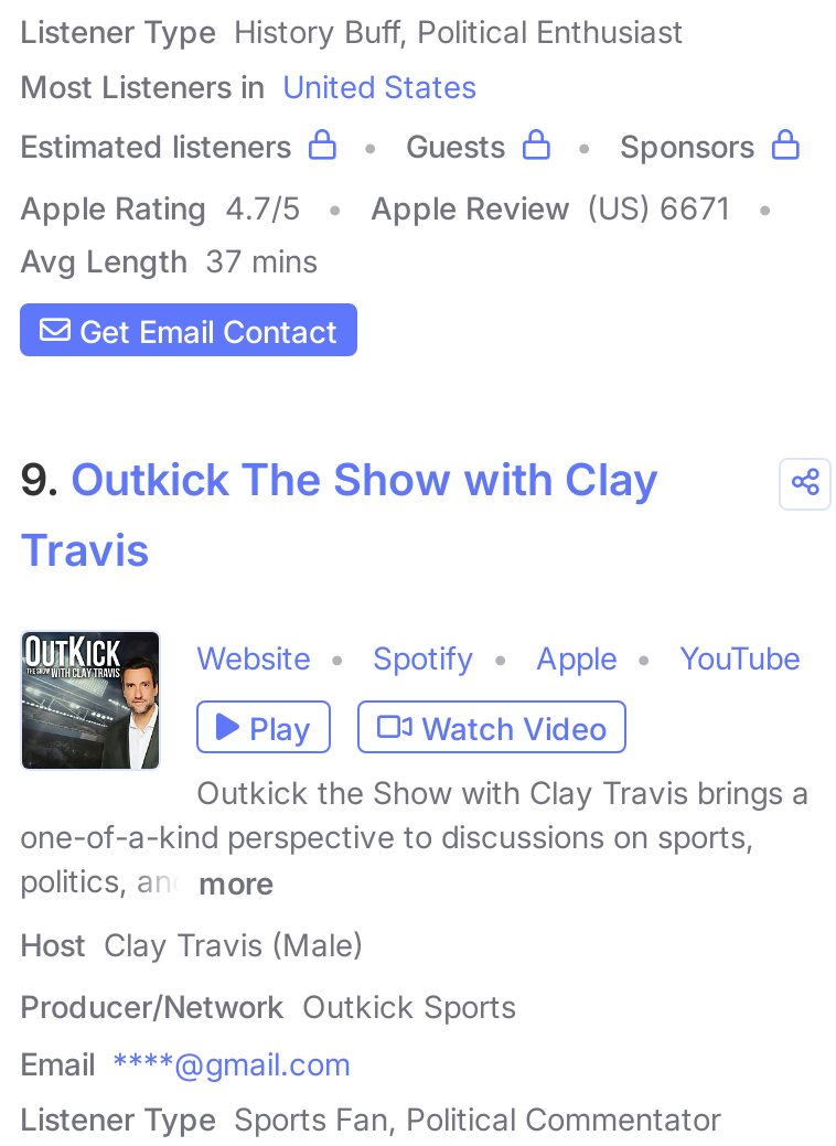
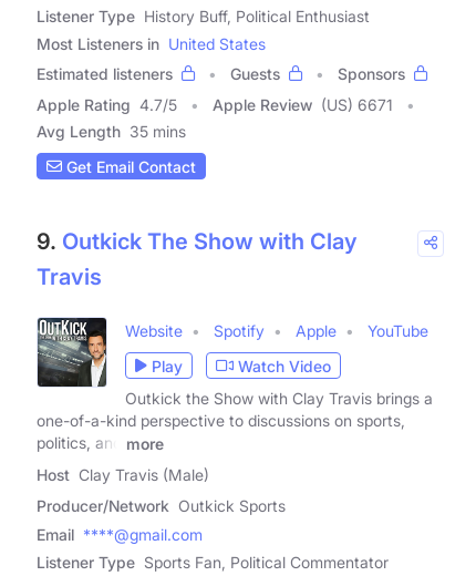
[20,242,318,279] Avg Length 37 mins -> [37,122,186,141] Avg Length 35 mins

